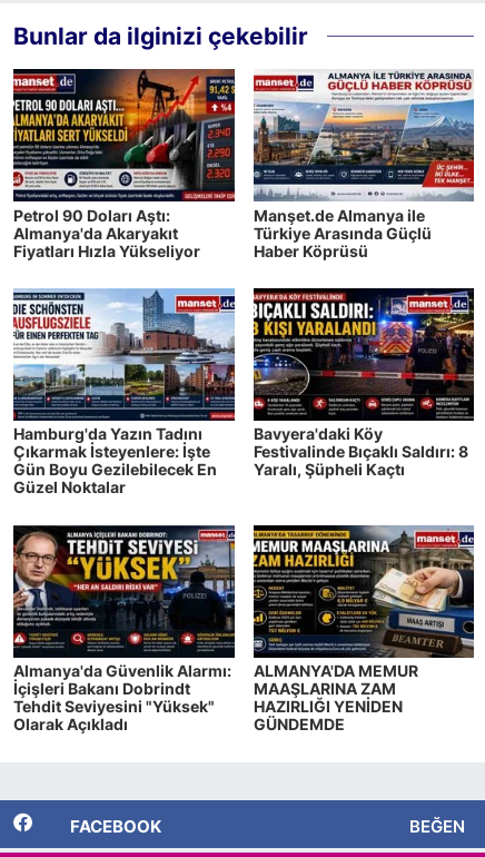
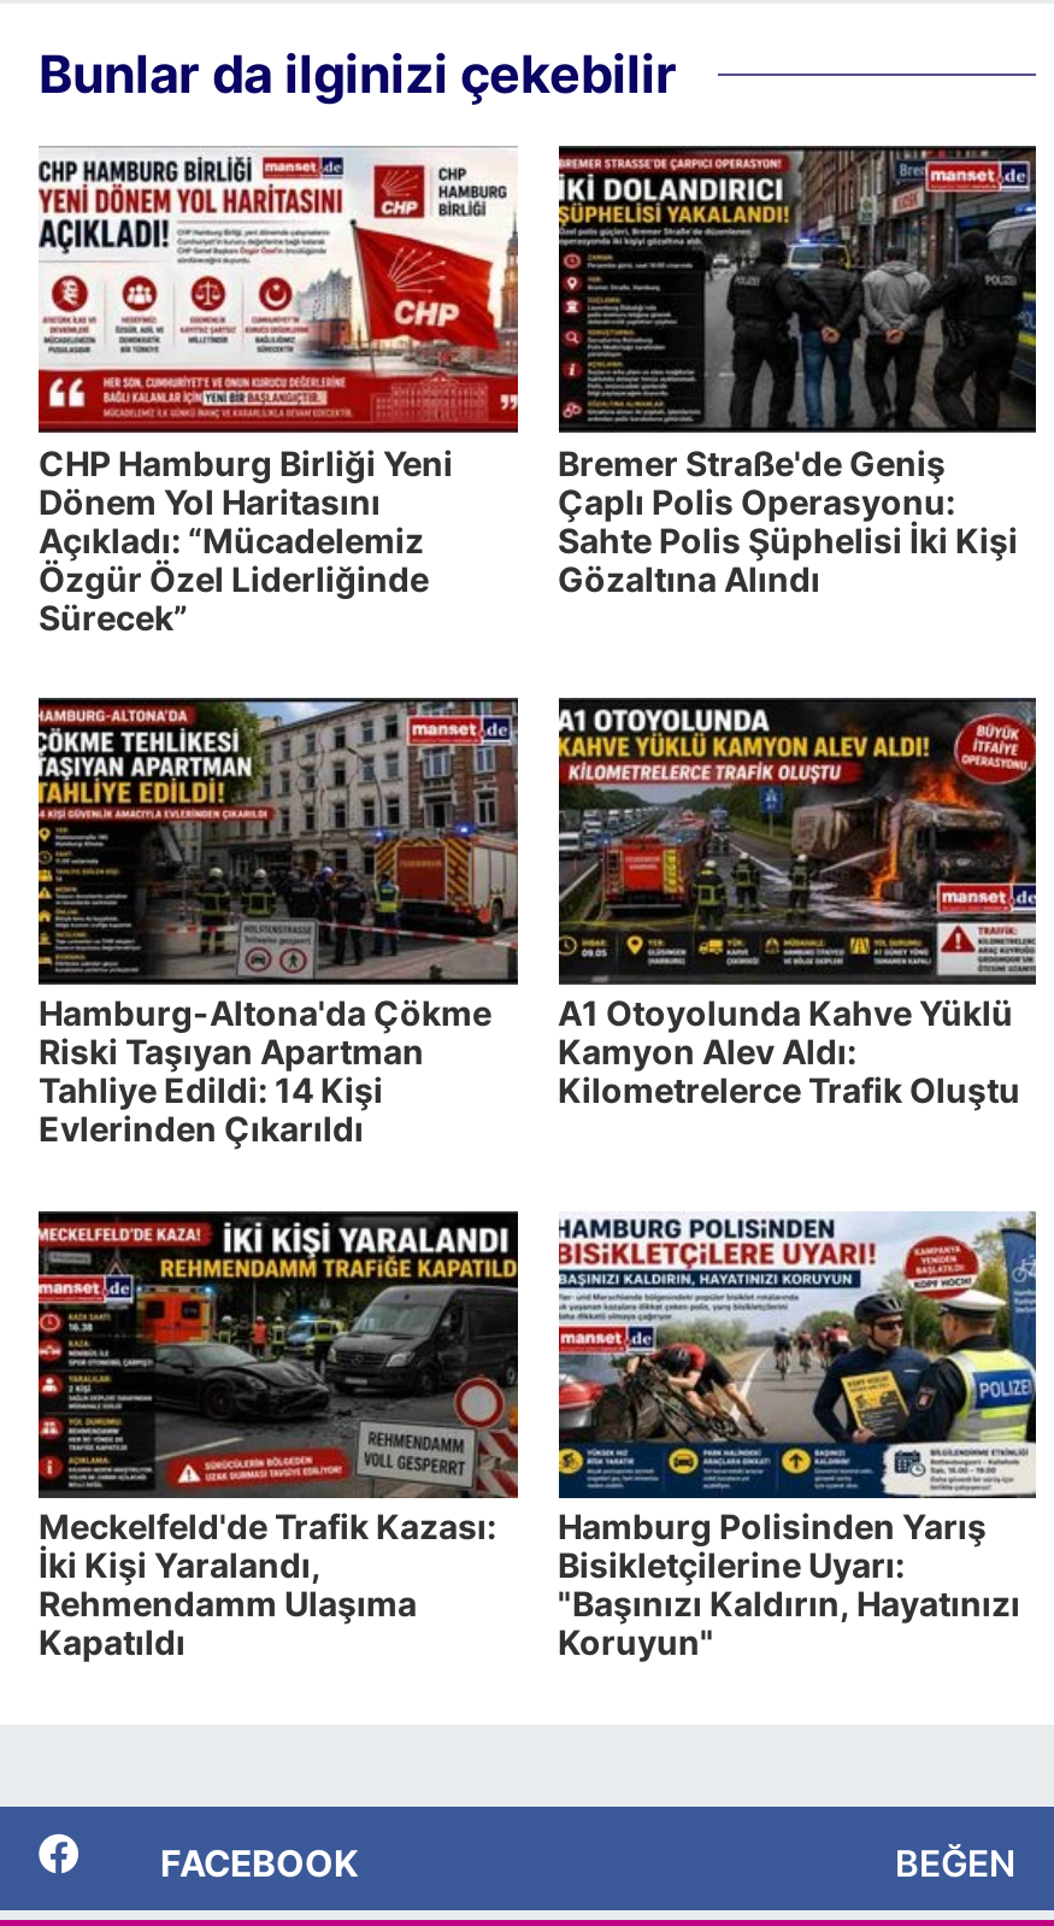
[12,68,236,260] [image] | Petrol 90 Doları Aştı: | Almanya'da Akaryakıt | Fiyatları Hızla Yükseliyor -> [39,146,520,637] [image] | CHP Hamburg Birliği Yeni | Dönem Yol Haritasını | Açıkladı: “Mücadelemiz | Özgür Özel Liderliğinde | Sürecek”
[253,69,475,260] [image] | Manşet.de Almanya ile | Türkiye Arasında Güçlü | Haber Köprüsü -> [557,143,1038,598] [image] | Bremer Straße'de Geniş | Çaplı Polis Operasyonu: | Sahte Polis Şüphelisi İki Kişi | Gözaltına Alındı
[13,288,235,497] [image] | Hamburg'da Yazın Tadını | Çıkarmak İsteyenlere: İşte | Gün Boyu Gezilebilecek En | Güzel Noktalar -> [36,695,520,1150] [image] | Hamburg-Altona'da Çökme | Riski Taşıyan Apartman | Tahliye Edildi: 14 Kişi | Evlerinden Çıkarıldı
[253,289,475,479] [image] | Bavyera'daki Köy | Festivalinde Bıçaklı Saldırı: 8 | Yaralı, Şüpheli Kaçtı -> [557,698,1036,1111] [image] | A1 Otoyolunda Kahve Yüklü | Kamyon Alev Aldı: | Kilometrelerce Trafik Oluştu
[12,525,236,734] [image] | Almanya'da Güvenlik Alarmı: | İçişleri Bakanı Dobrindt | Tehdit Seviyesini "Yüksek" | Olarak Açıkladı -> [36,1214,520,1663] [image] | Meckelfeld'de Trafik Kazası: | İki Kişi Yaralandı, | Rehmendamm Ulaşıma | Kapatıldı
[253,524,475,734] [image] | ALMANYA'DA MEMUR | MAAŞLARINA ZAM | HAZIRLIĞI YENİDEN | GÜNDEMDE -> [557,1211,1036,1663] [image] | Hamburg Polisinden Yarış | Bisikletçilerine Uyarı: | "Başınızı Kaldırın, Hayatınızı | Koruyun"

